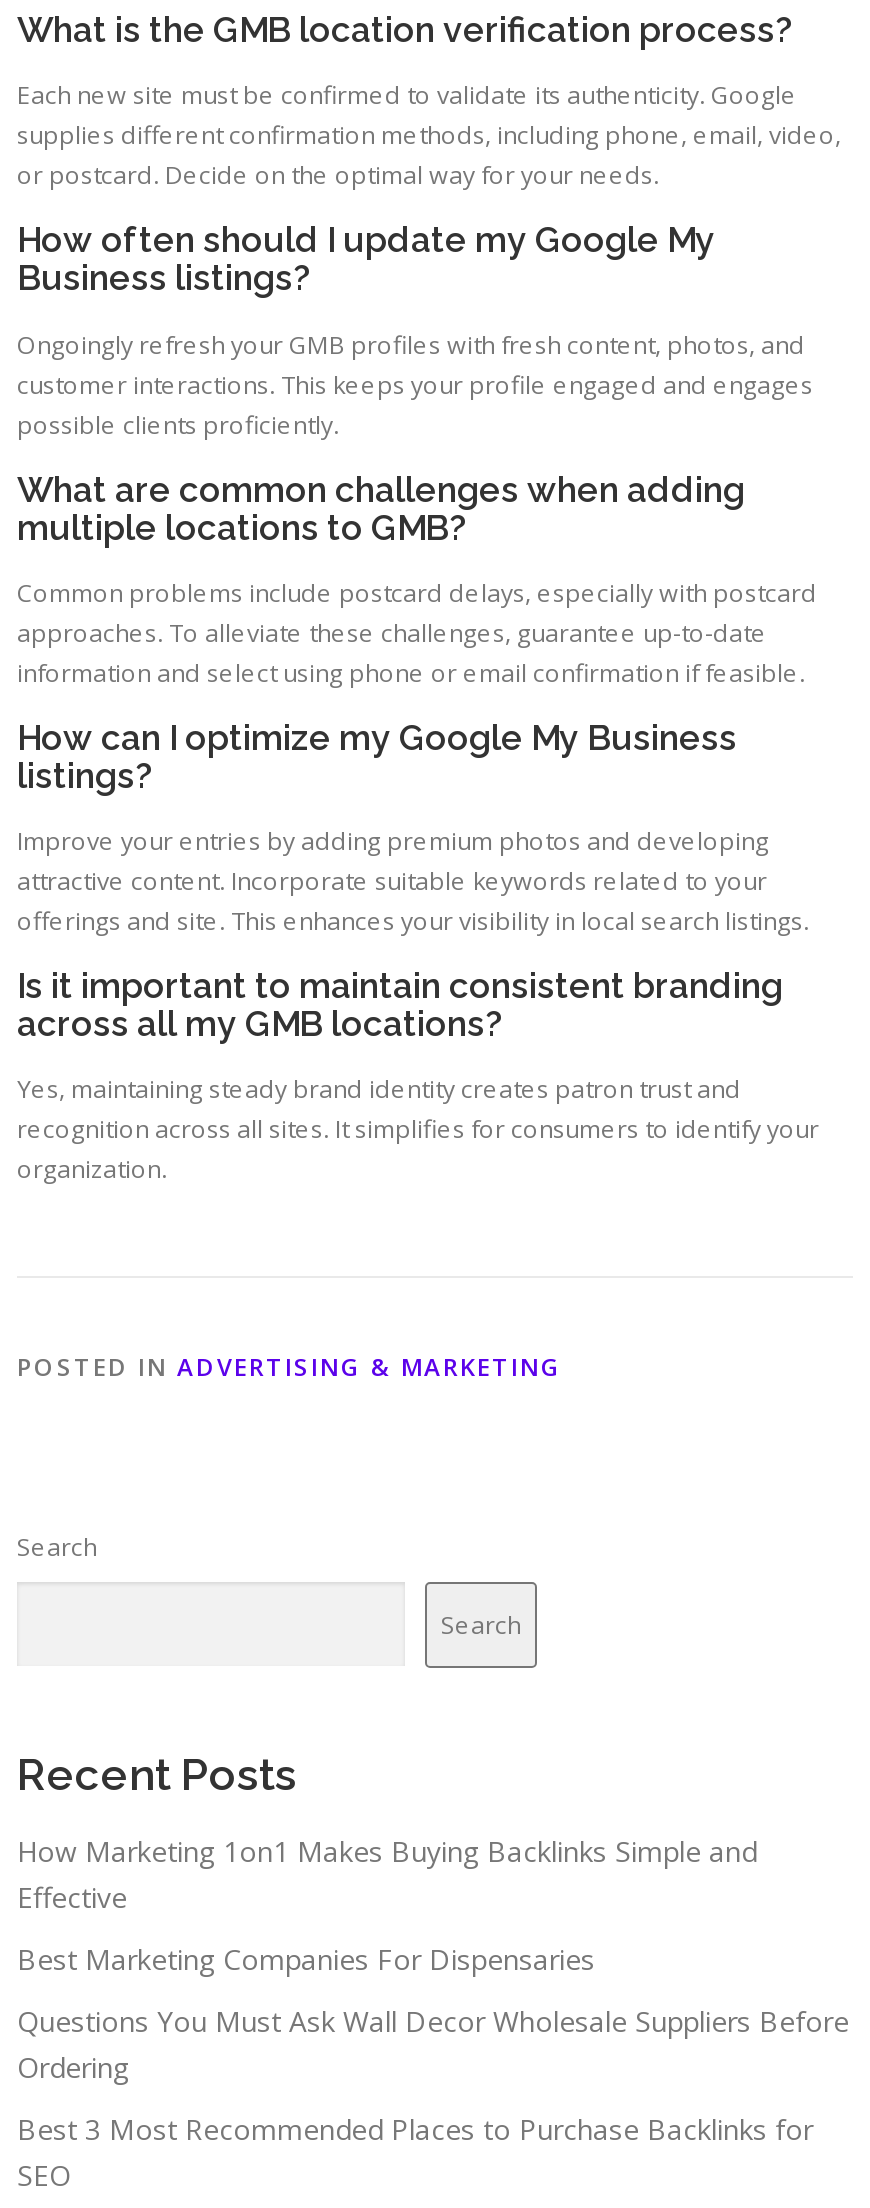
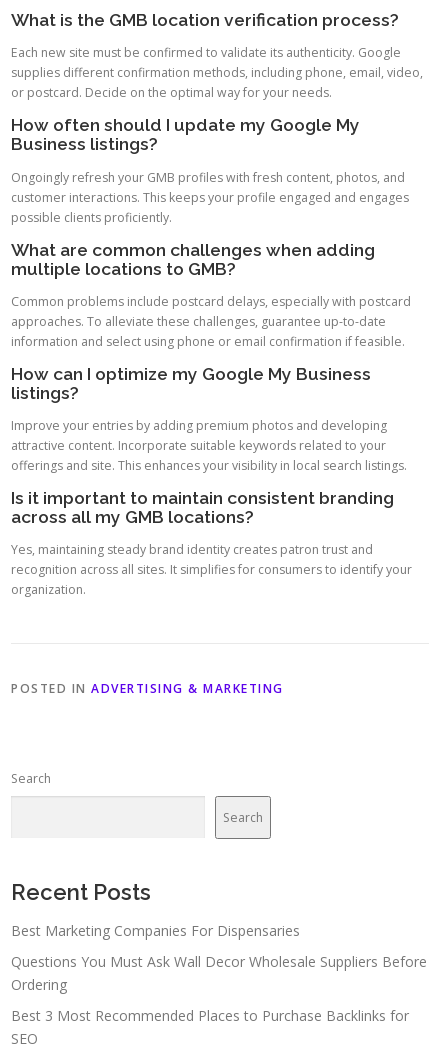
[17,1831,757,1915] How Marketing 1on1 Makes Buying Backlinks Simple and | Effective -> none

